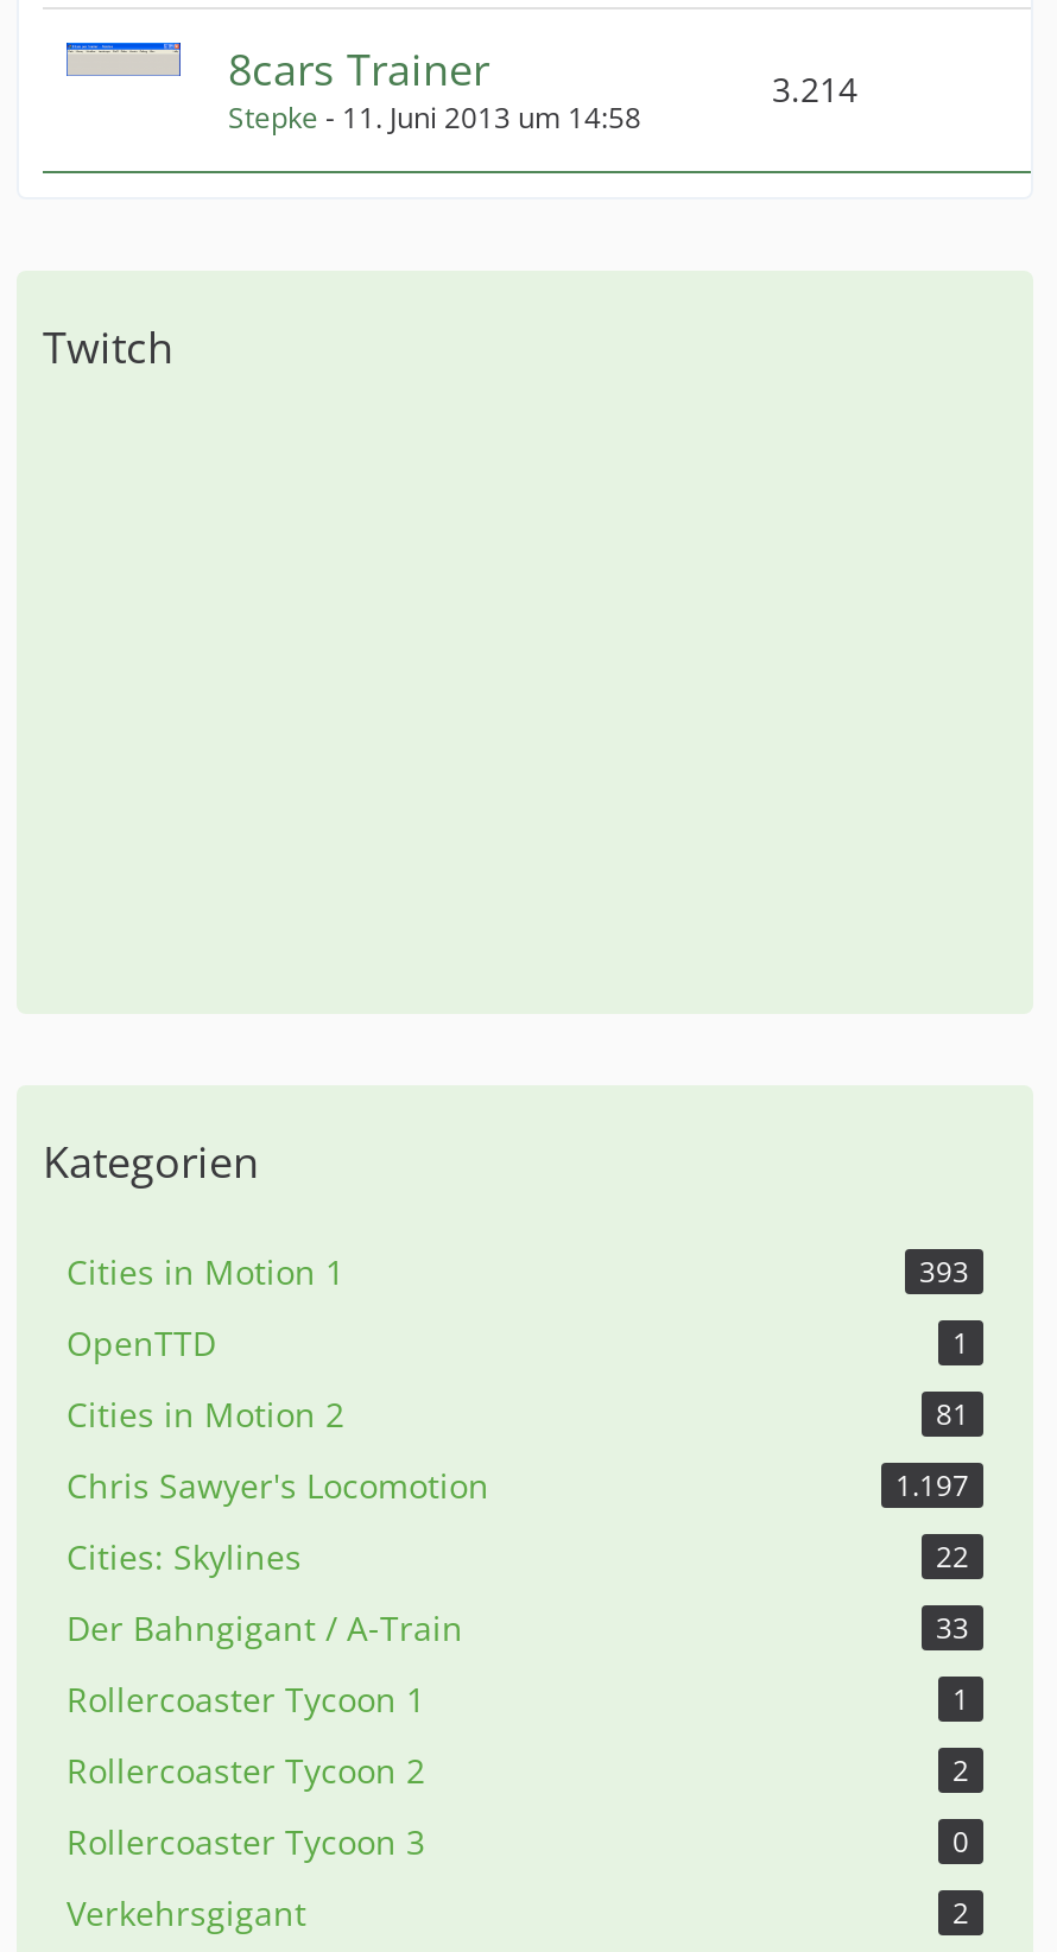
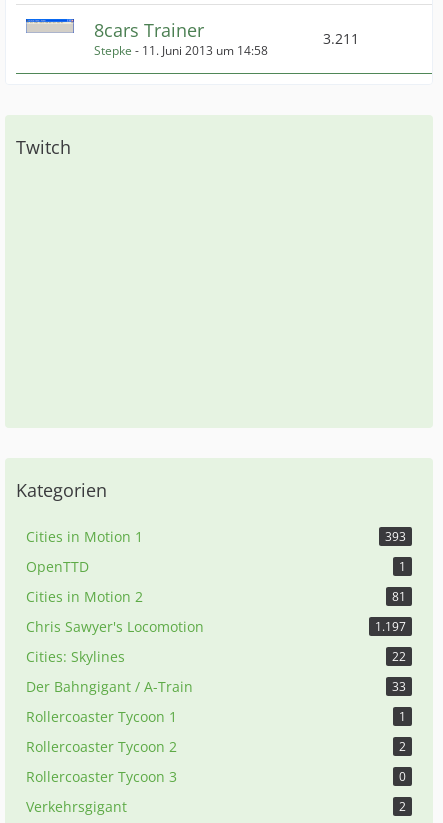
[772,66,857,112] 3.214 -> [323,29,359,48] 3.211

